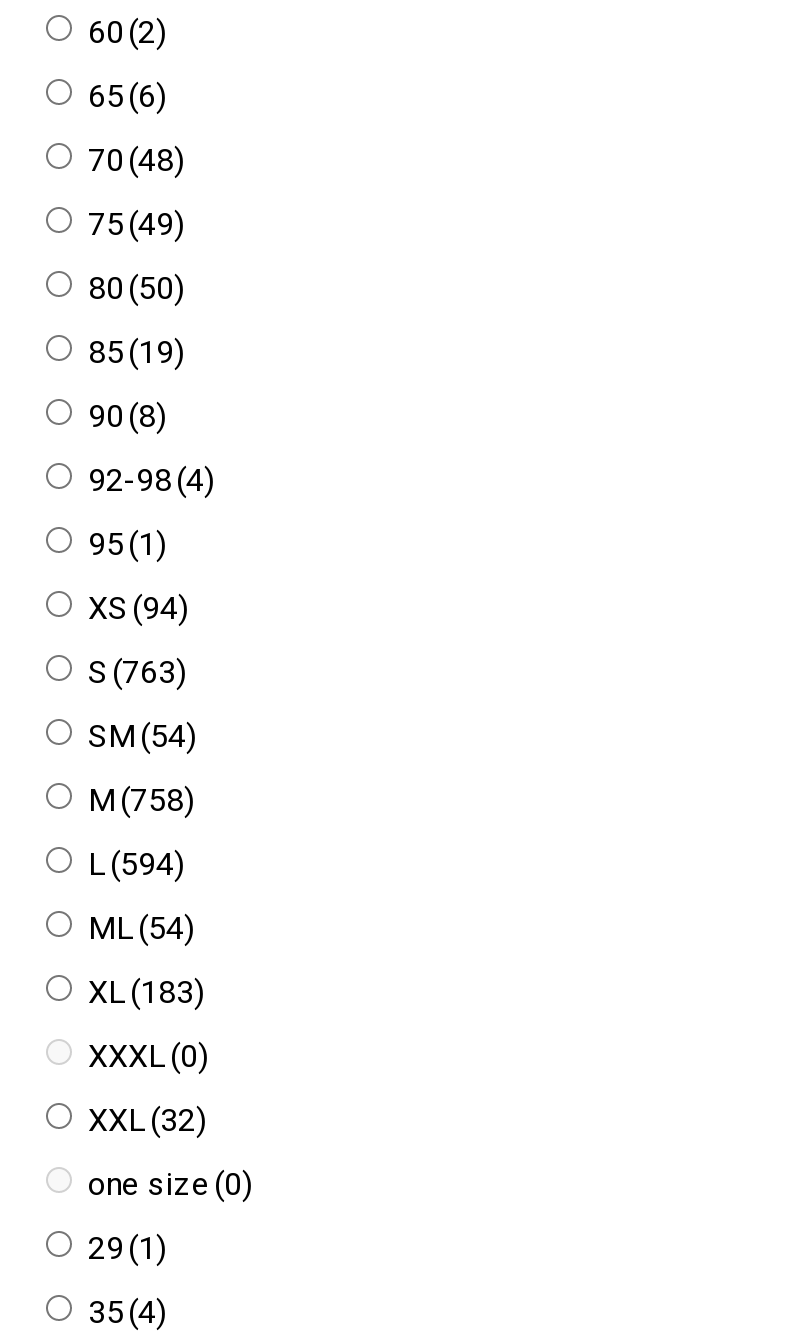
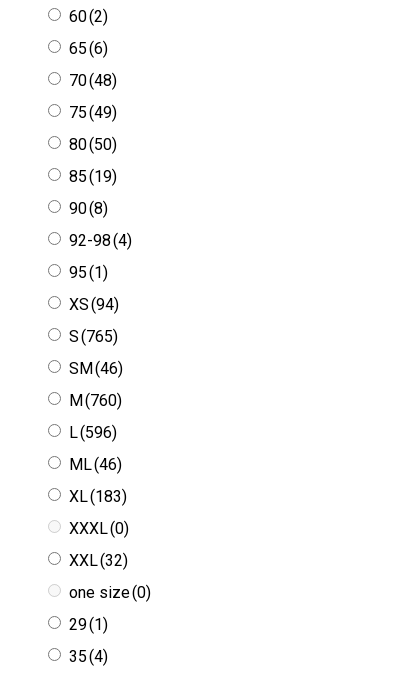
[88,653,186,691] S (763) -> [69,327,118,346] S (765)
[88,717,196,755] SM (54) -> [69,359,123,378] SM (46)
[88,781,194,819] M (758) -> [69,391,122,410] M (760)
[88,845,184,883] L (594) -> [69,423,117,442] L (596)
[88,909,194,947] ML (54) -> [69,455,122,474] ML (46)

